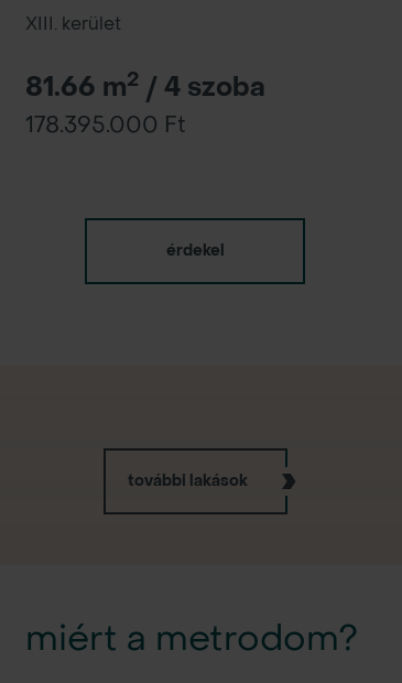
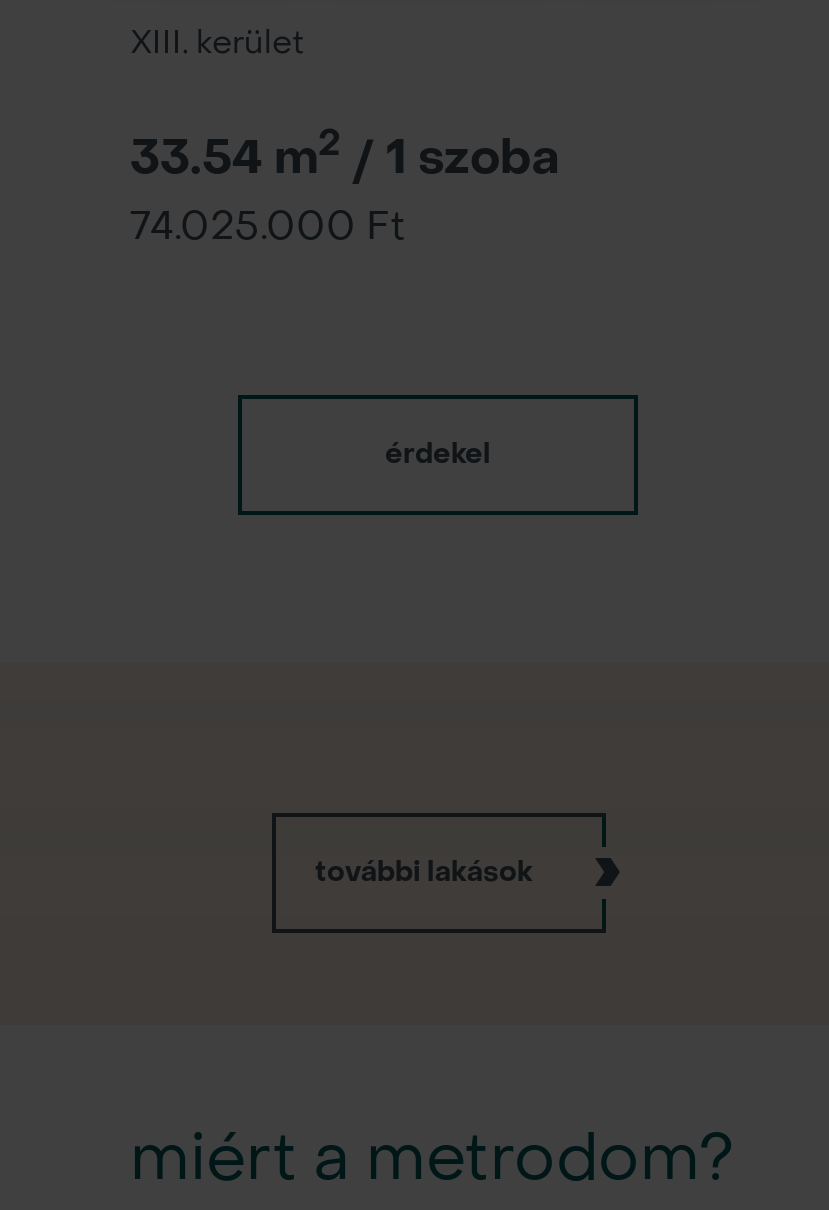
[25,67,265,105] 81.66 m2 / 4 szoba -> [130,120,560,188] 33.54 m2 / 1 szoba
[25,111,186,140] 178.395.000 Ft -> [130,200,406,252] 74.025.000 Ft

